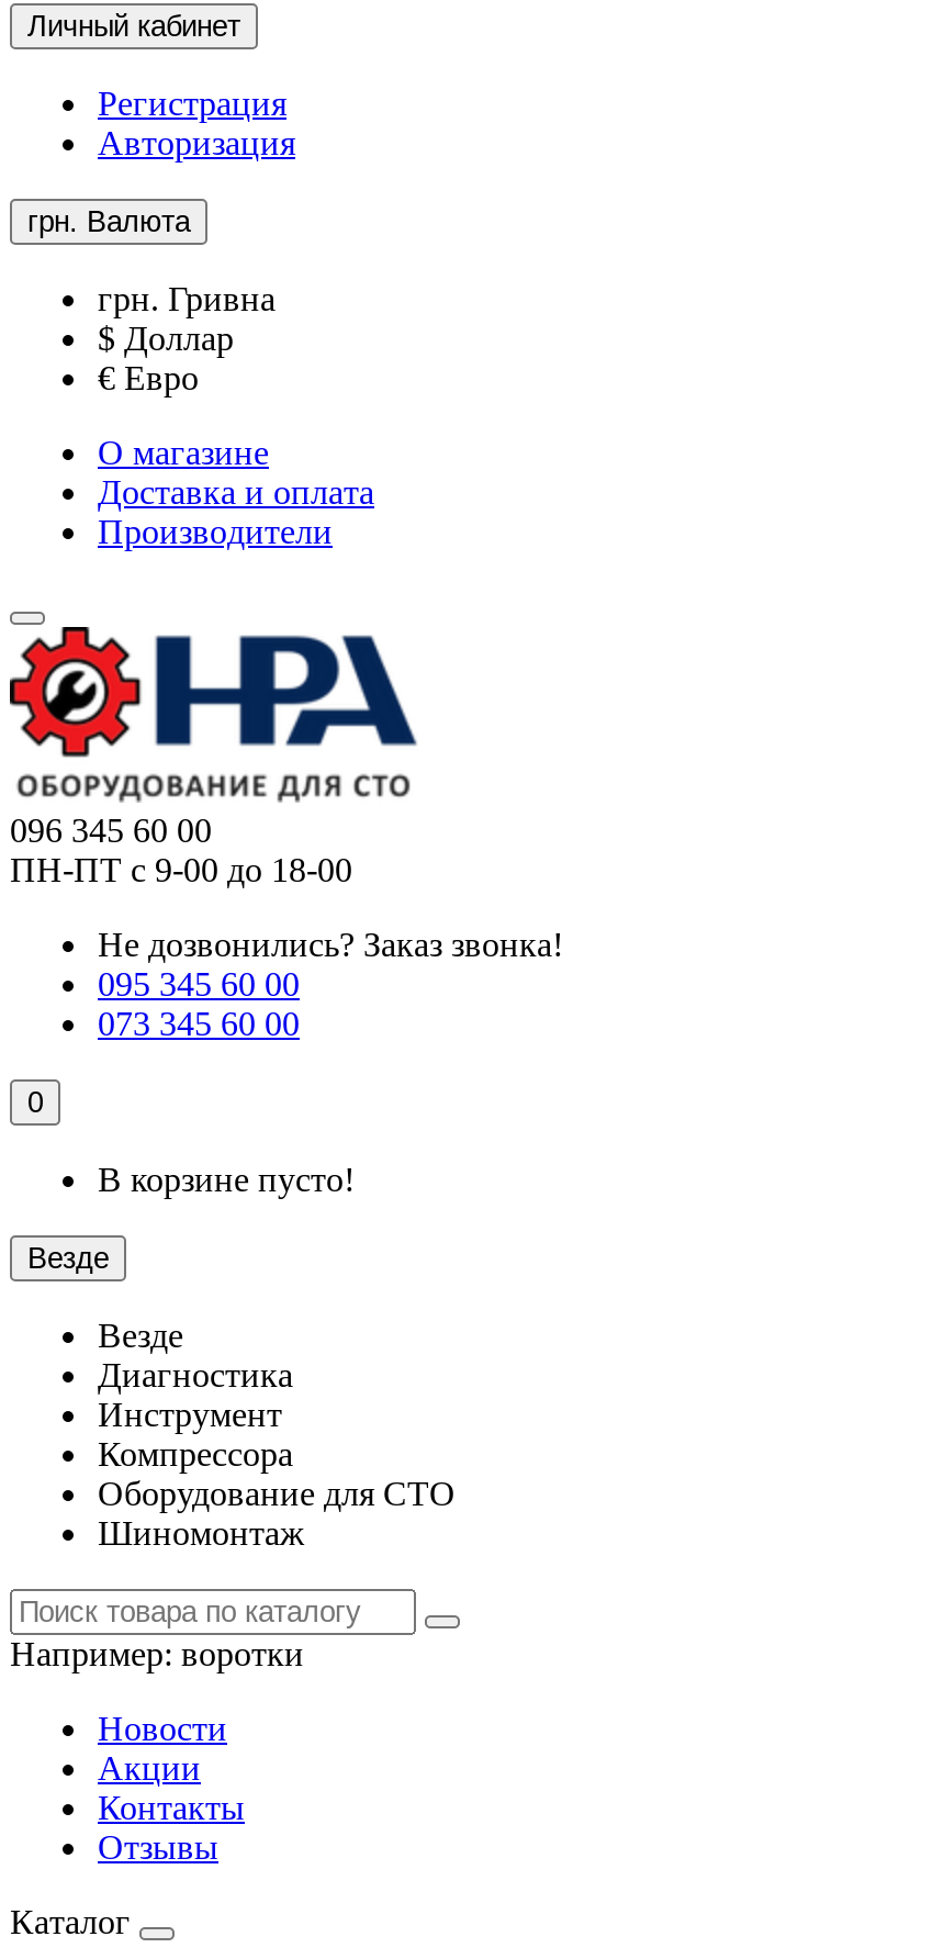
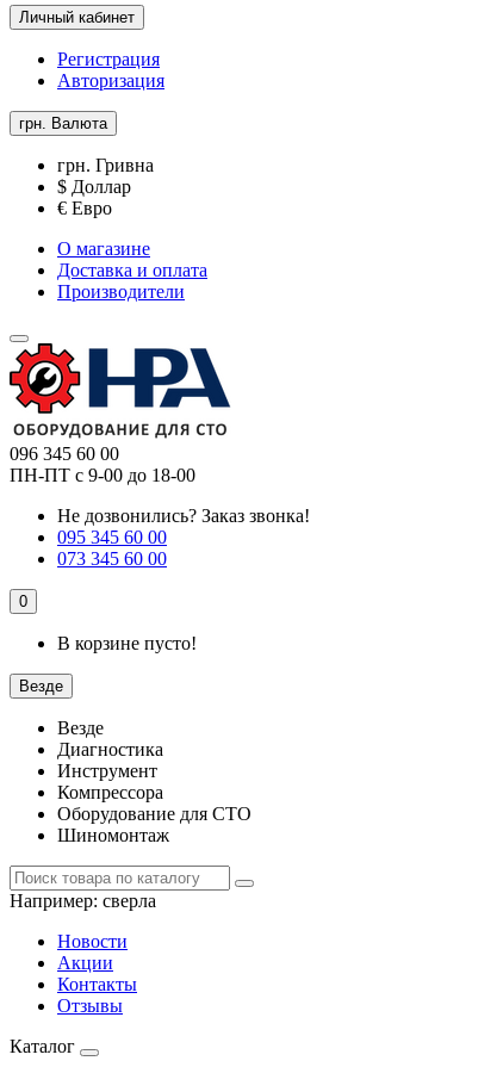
[10,1635,304,1672] Например:воротки -> [10,891,156,911] Например:сверла

